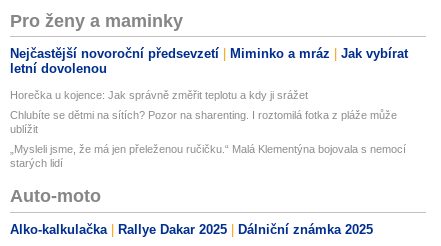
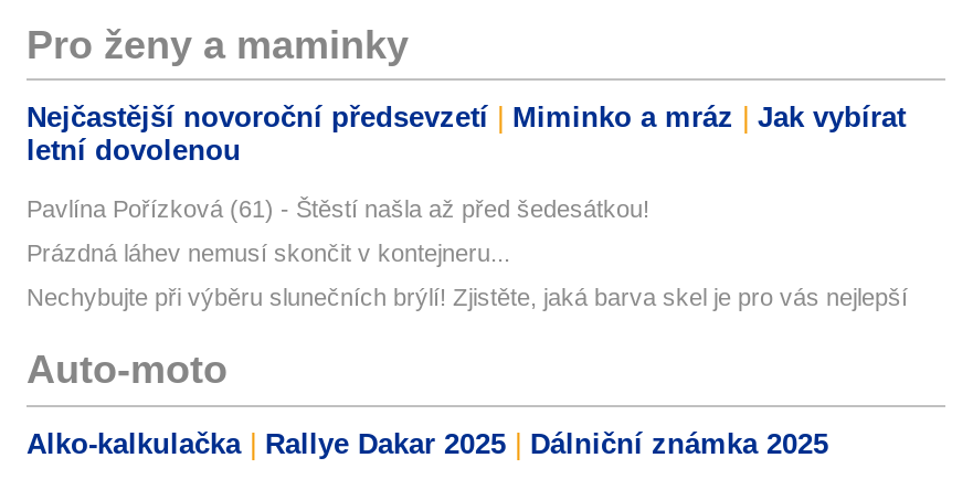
[10,89,308,101] Horečka u kojence: Jak správně změřit teplotu a kdy ji srážet -> [27,196,649,223] Pavlína Pořízková (61) - Štěstí našla až před šedesátkou!
[10,109,397,135] Chlubíte se dětmi na sítích? Pozor na sharenting. I roztomilá fotka z pláže může | ublížit -> [27,240,510,267] Prázdná láhev nemusí skončit v kontejneru...
[10,143,406,169] „Mysleli jsme, že má jen přeleženou ručičku.“ Malá Klementýna bojovala s nemocí | starých lidí -> [27,285,908,311] Nechybujte při výběru slunečních brýlí! Zjistěte, jaká barva skel je pro vás nejlepší

